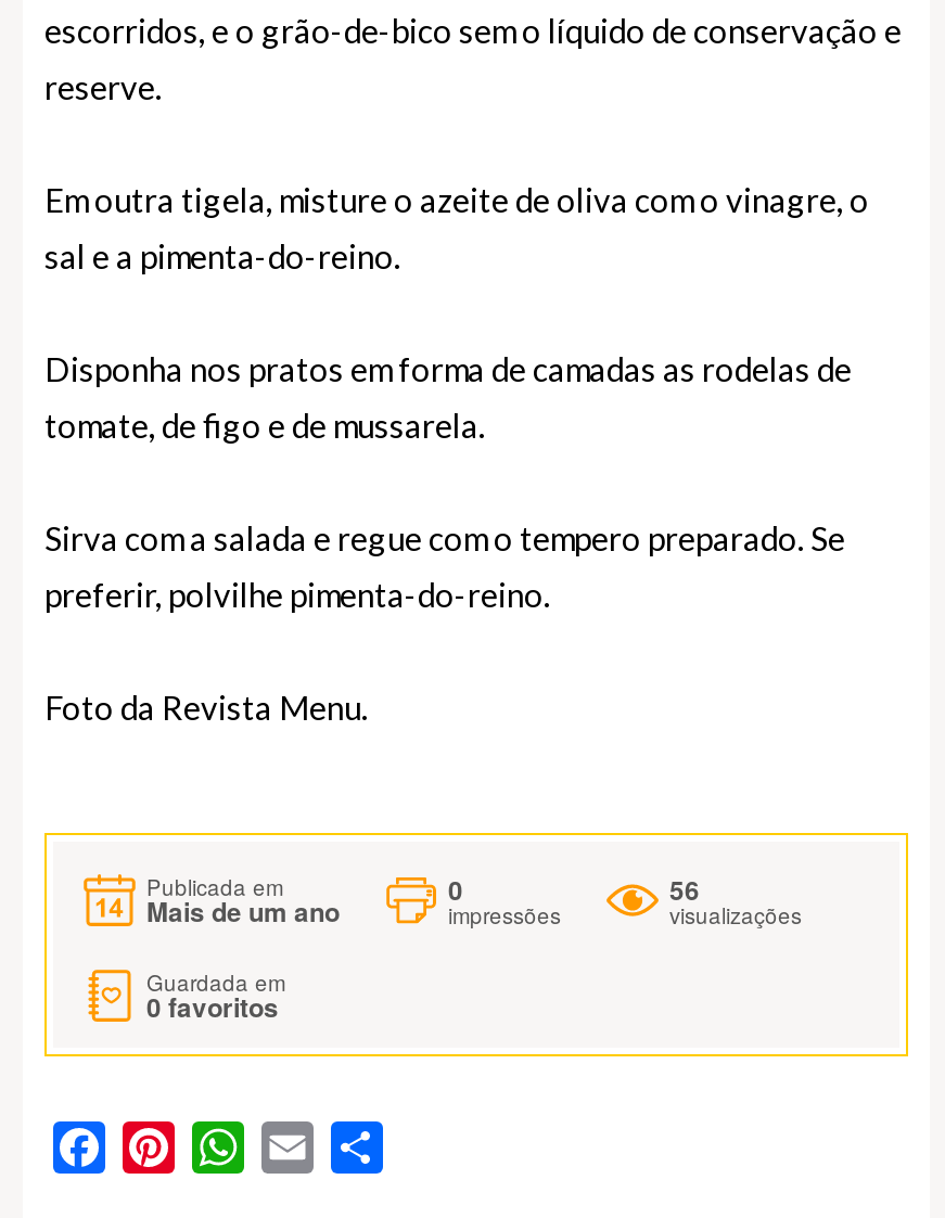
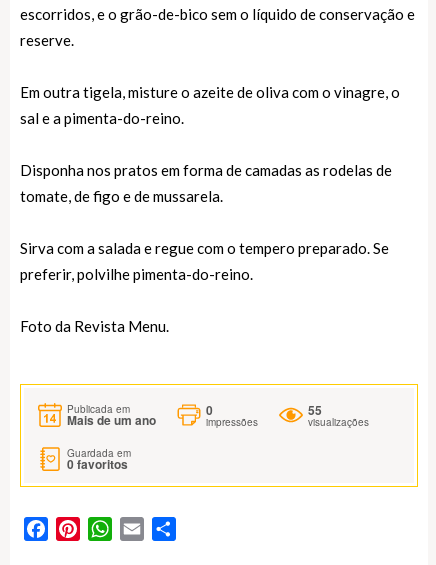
[669,870,700,909] 56 -> [308,401,322,419] 55

